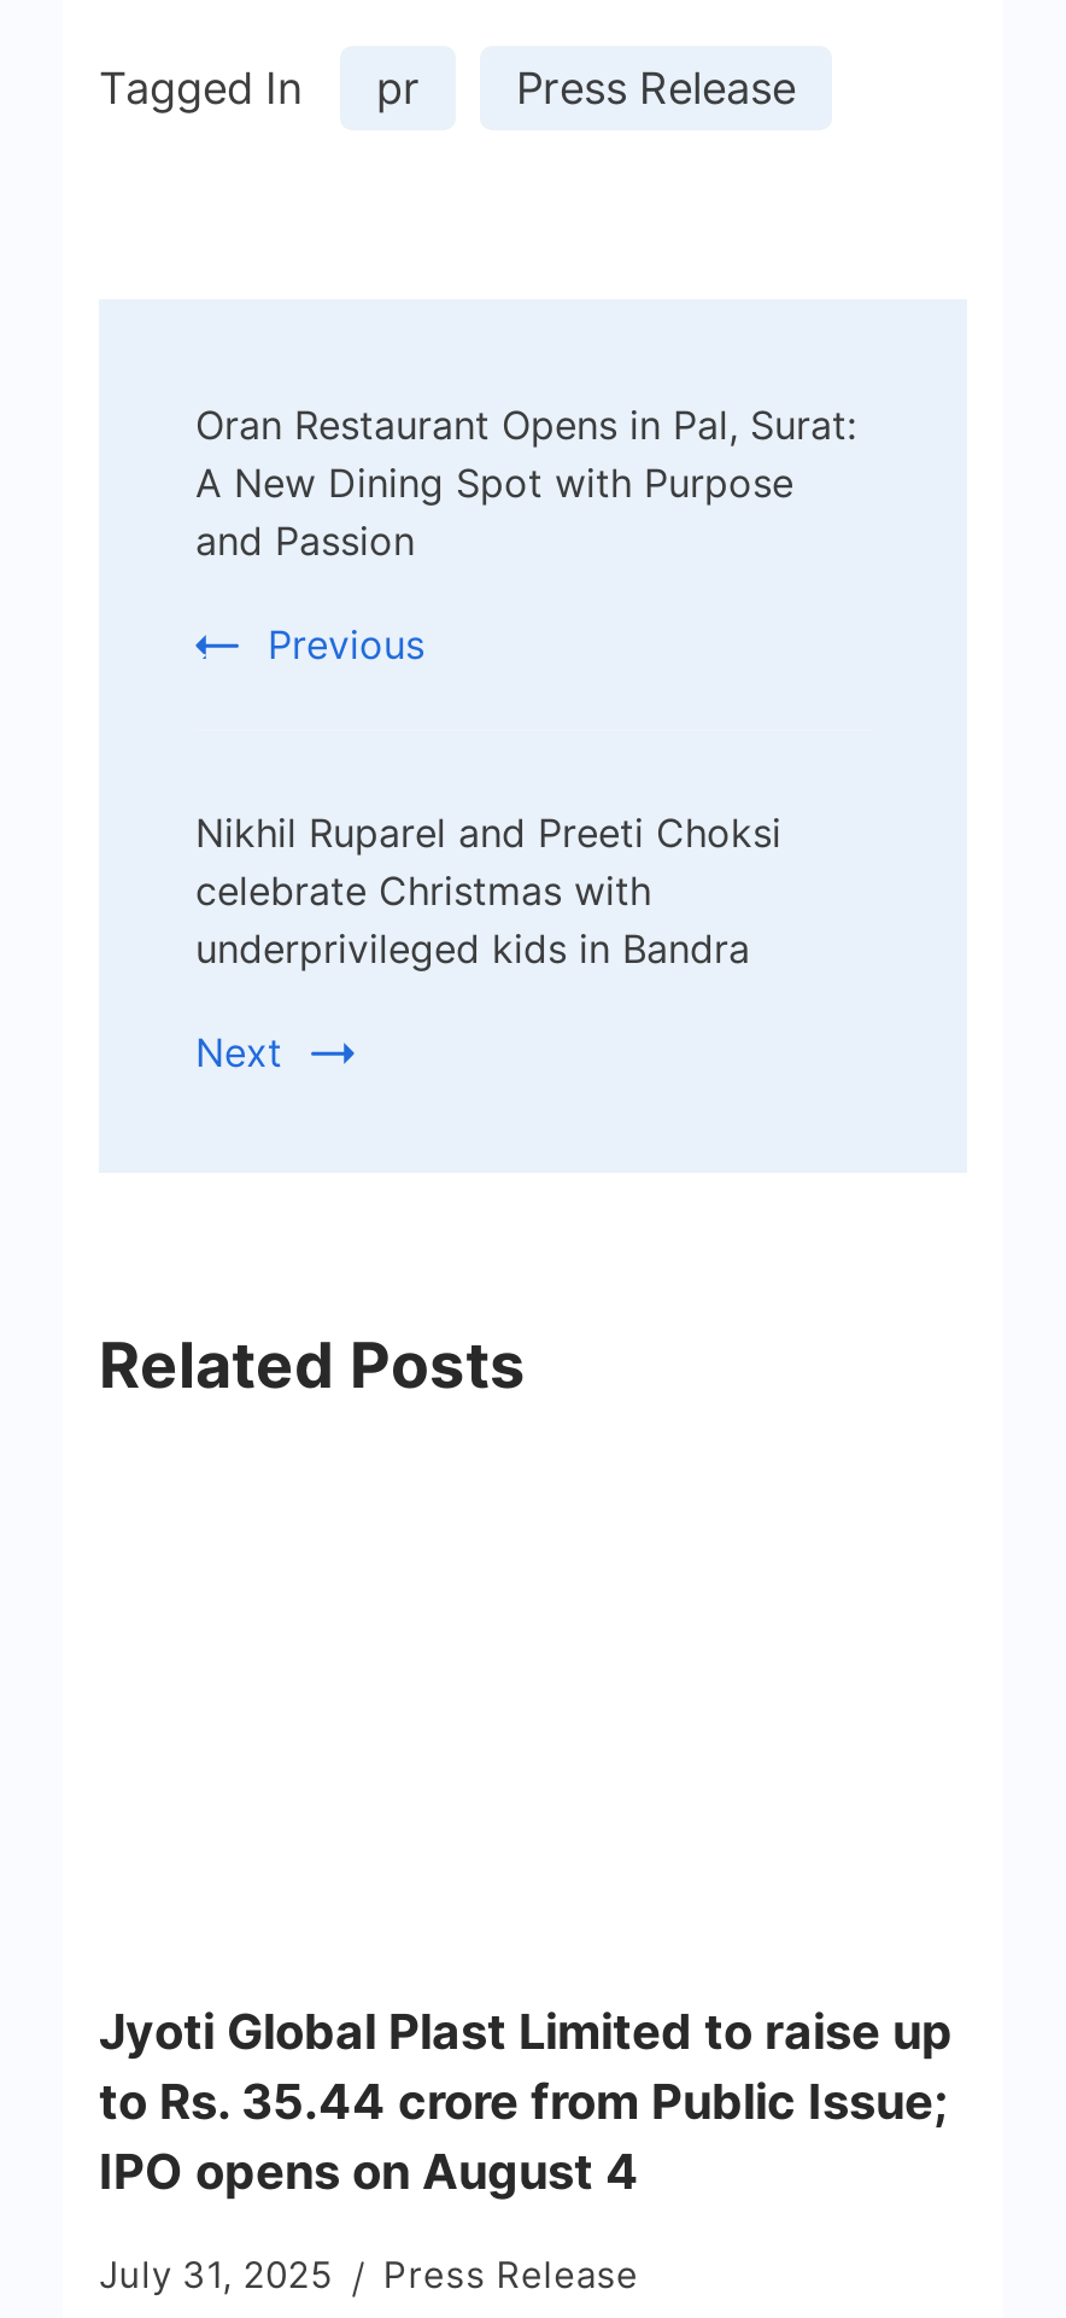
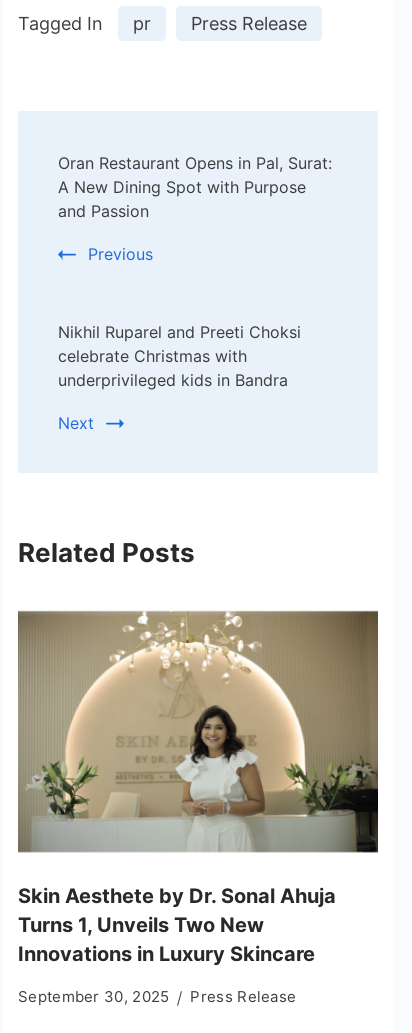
none -> [17,610,379,809] [image]
[99,2003,953,2201] Jyoti Global Plast Limited to raise up | to Rs. 35.44 crore from Public Issue; | IPO opens on August 4 -> [18,884,336,966] Skin Aesthete by Dr. Sonal Ahuja | Turns 1, Unveils Two New | Innovations in Luxury Skincare
[99,2251,639,2297] July 31, 2025 Press Release -> [18,987,296,1006] September 30, 2025 Press Release

